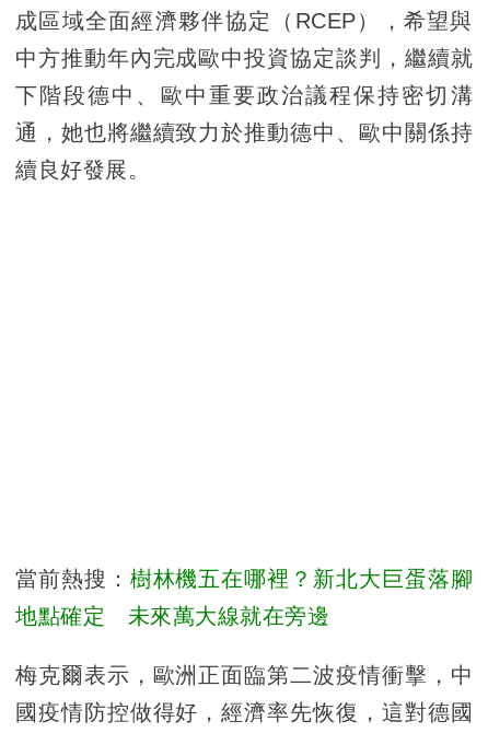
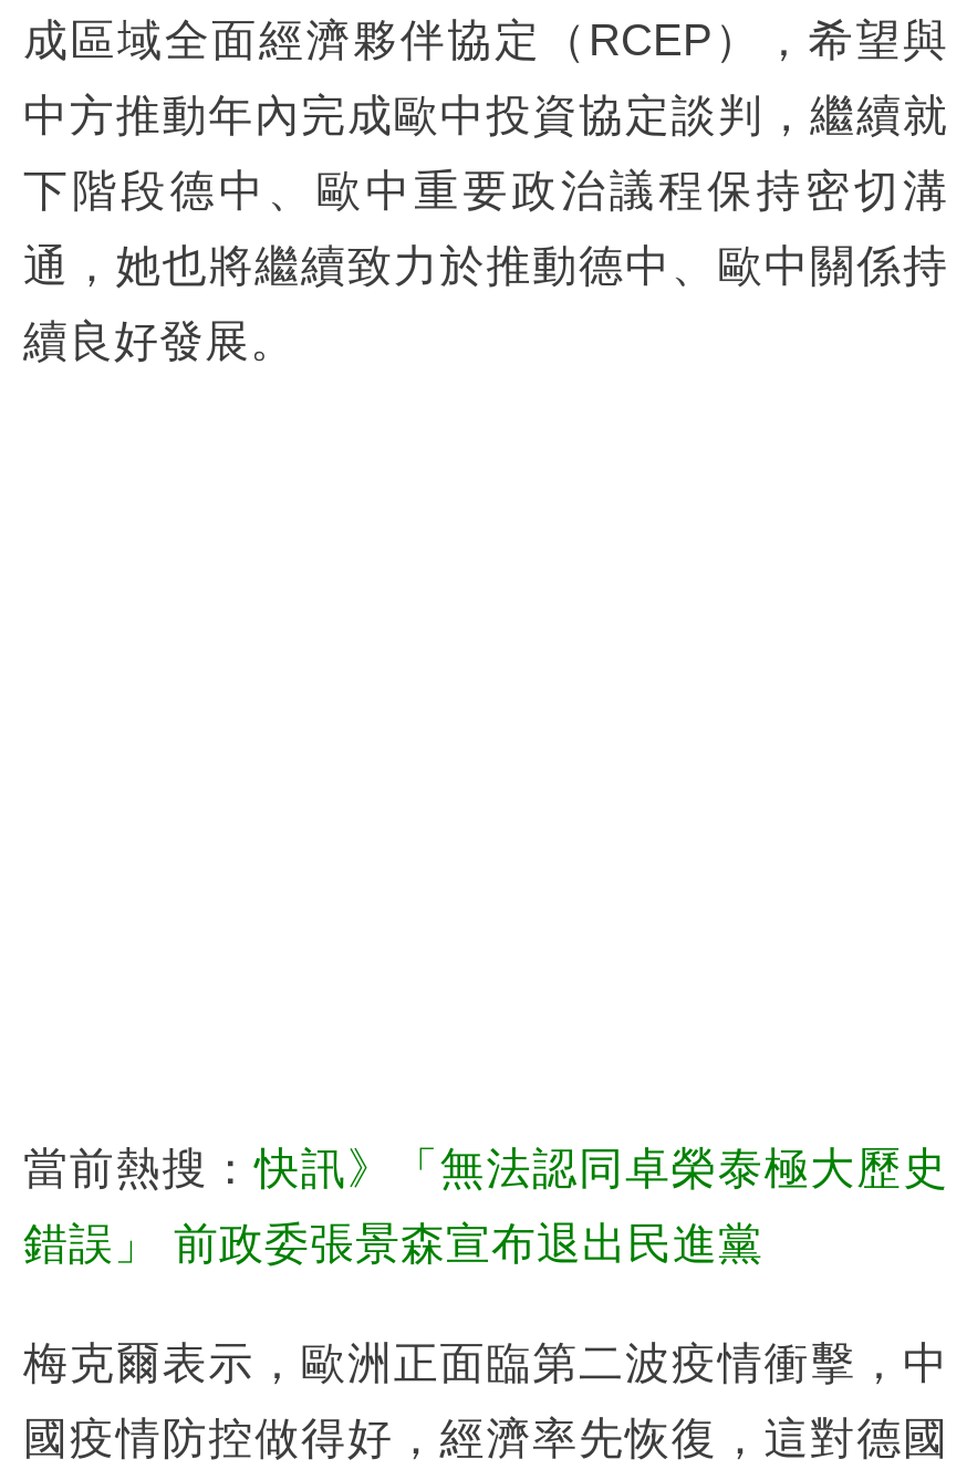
[15,566,473,590] 當前熱搜：樹林機五在哪裡？新北大巨蛋落腳 -> [23,1143,948,1192] 當前熱搜：快訊》「無法認同卓榮泰極大歷史
[15,604,329,628] 地點確定 未來萬大線就在旁邊 -> [23,1218,763,1267] 錯誤」 前政委張景森宣布退出民進黨

